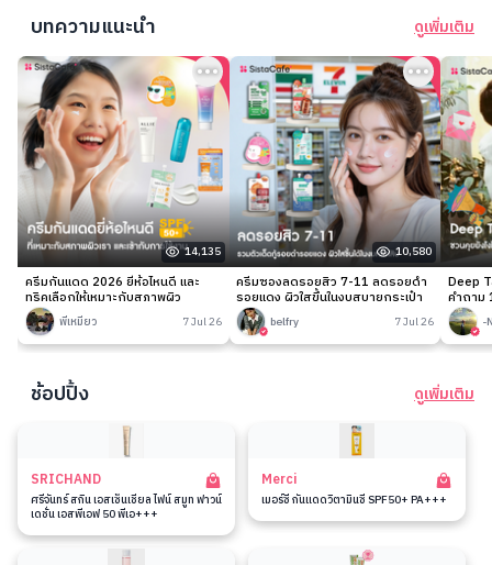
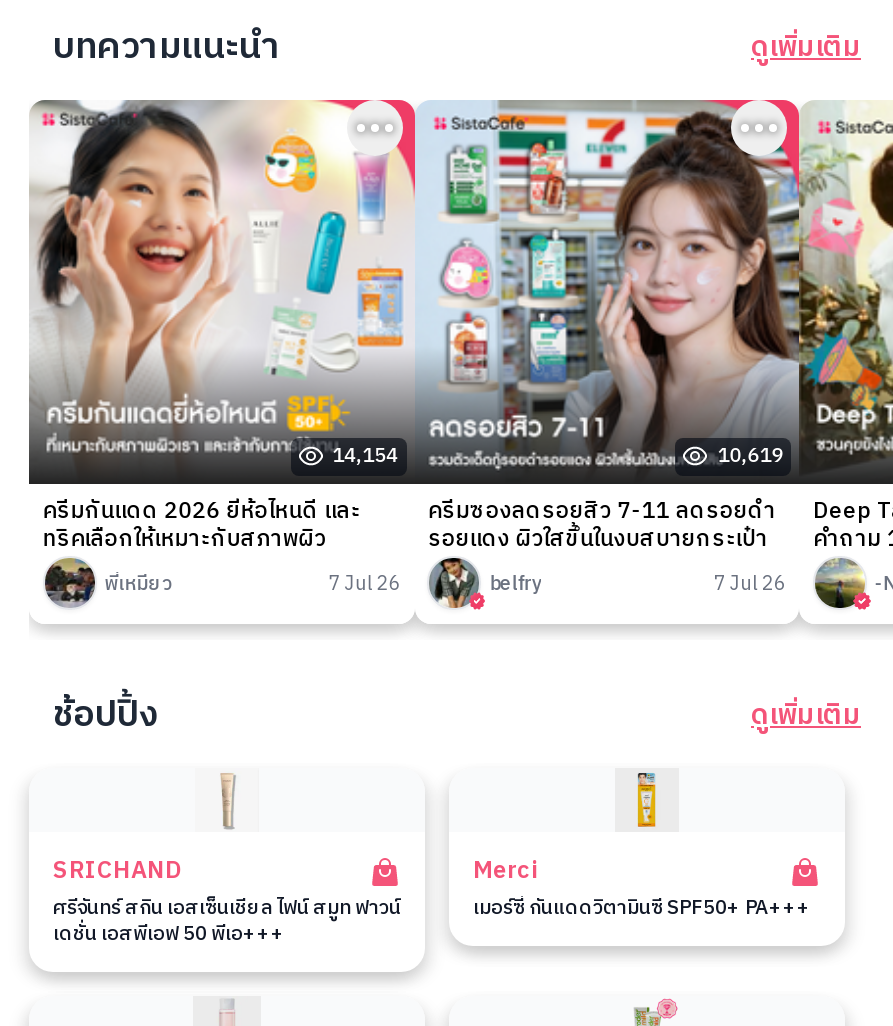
[184,243,220,261] 14,135 -> [332,441,398,473] 14,154
[396,243,432,261] 10,580 -> [717,441,783,473] 10,619

